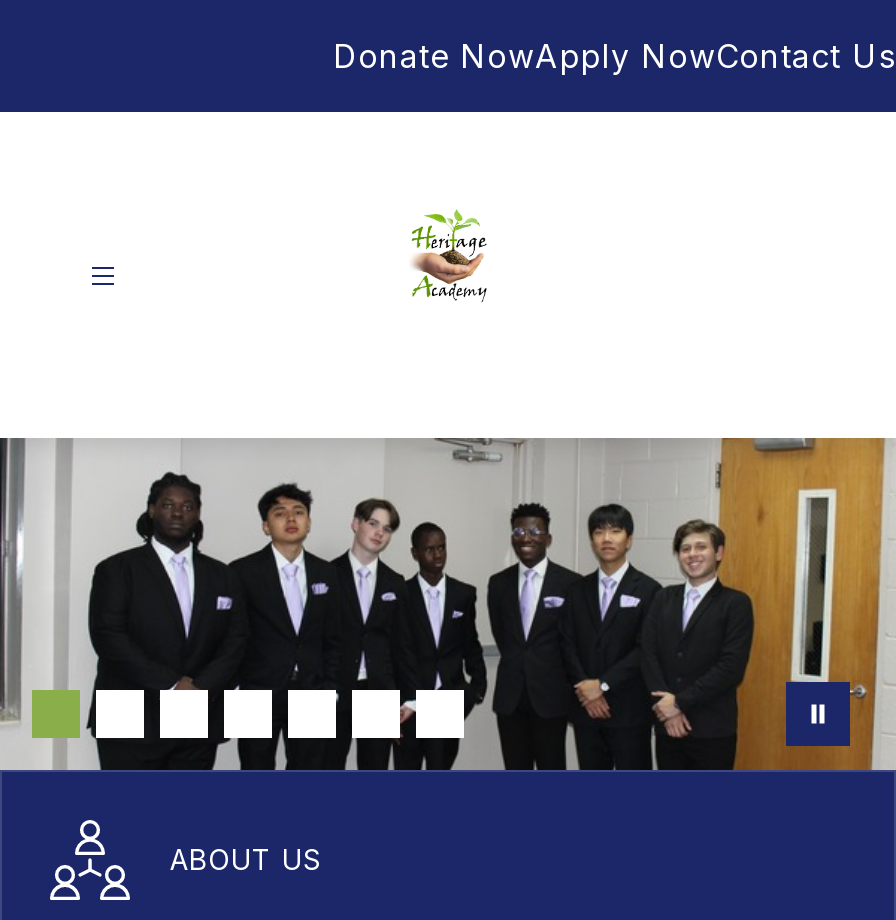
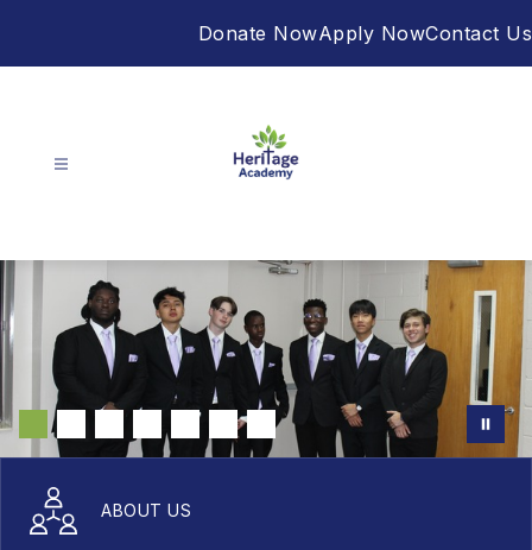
[394,212,502,300] [image] -> [233,126,299,179] [image]

